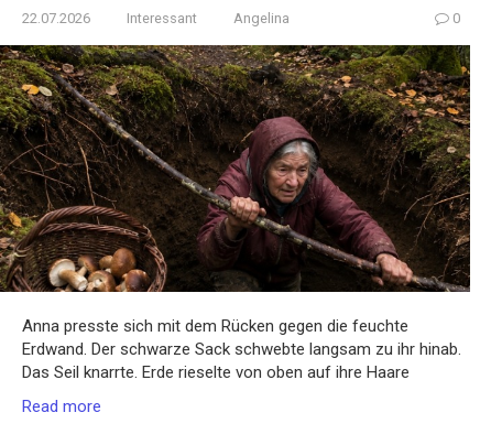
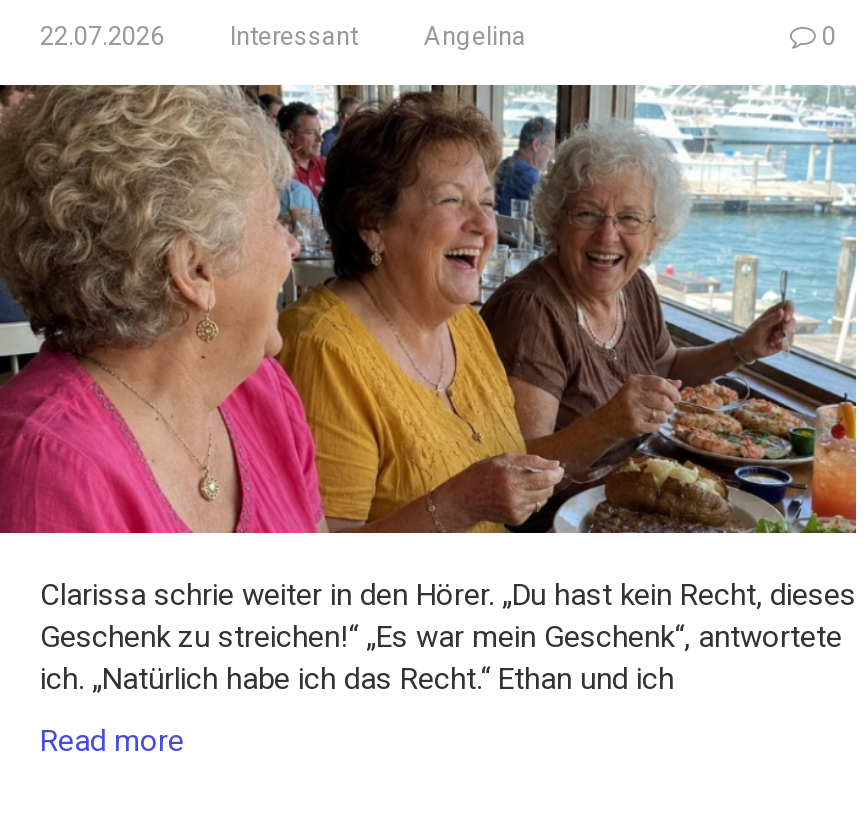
[3,44,471,382] [image] | Anna presste sich mit dem Rücken gegen die feuchte | Erdwand. Der schwarze Sack schwebte langsam zu ihr hinab. | Das Seil knarrte. Erde rieselte von oben auf ihre Haare -> [6,84,858,697] [image] | Clarissa schrie weiter in den Hörer. „Du hast kein Recht, dieses | Geschenk zu streichen!“ „Es war mein Geschenk“, antwortete | ich. „Natürlich habe ich das Recht.“ Ethan und ich

